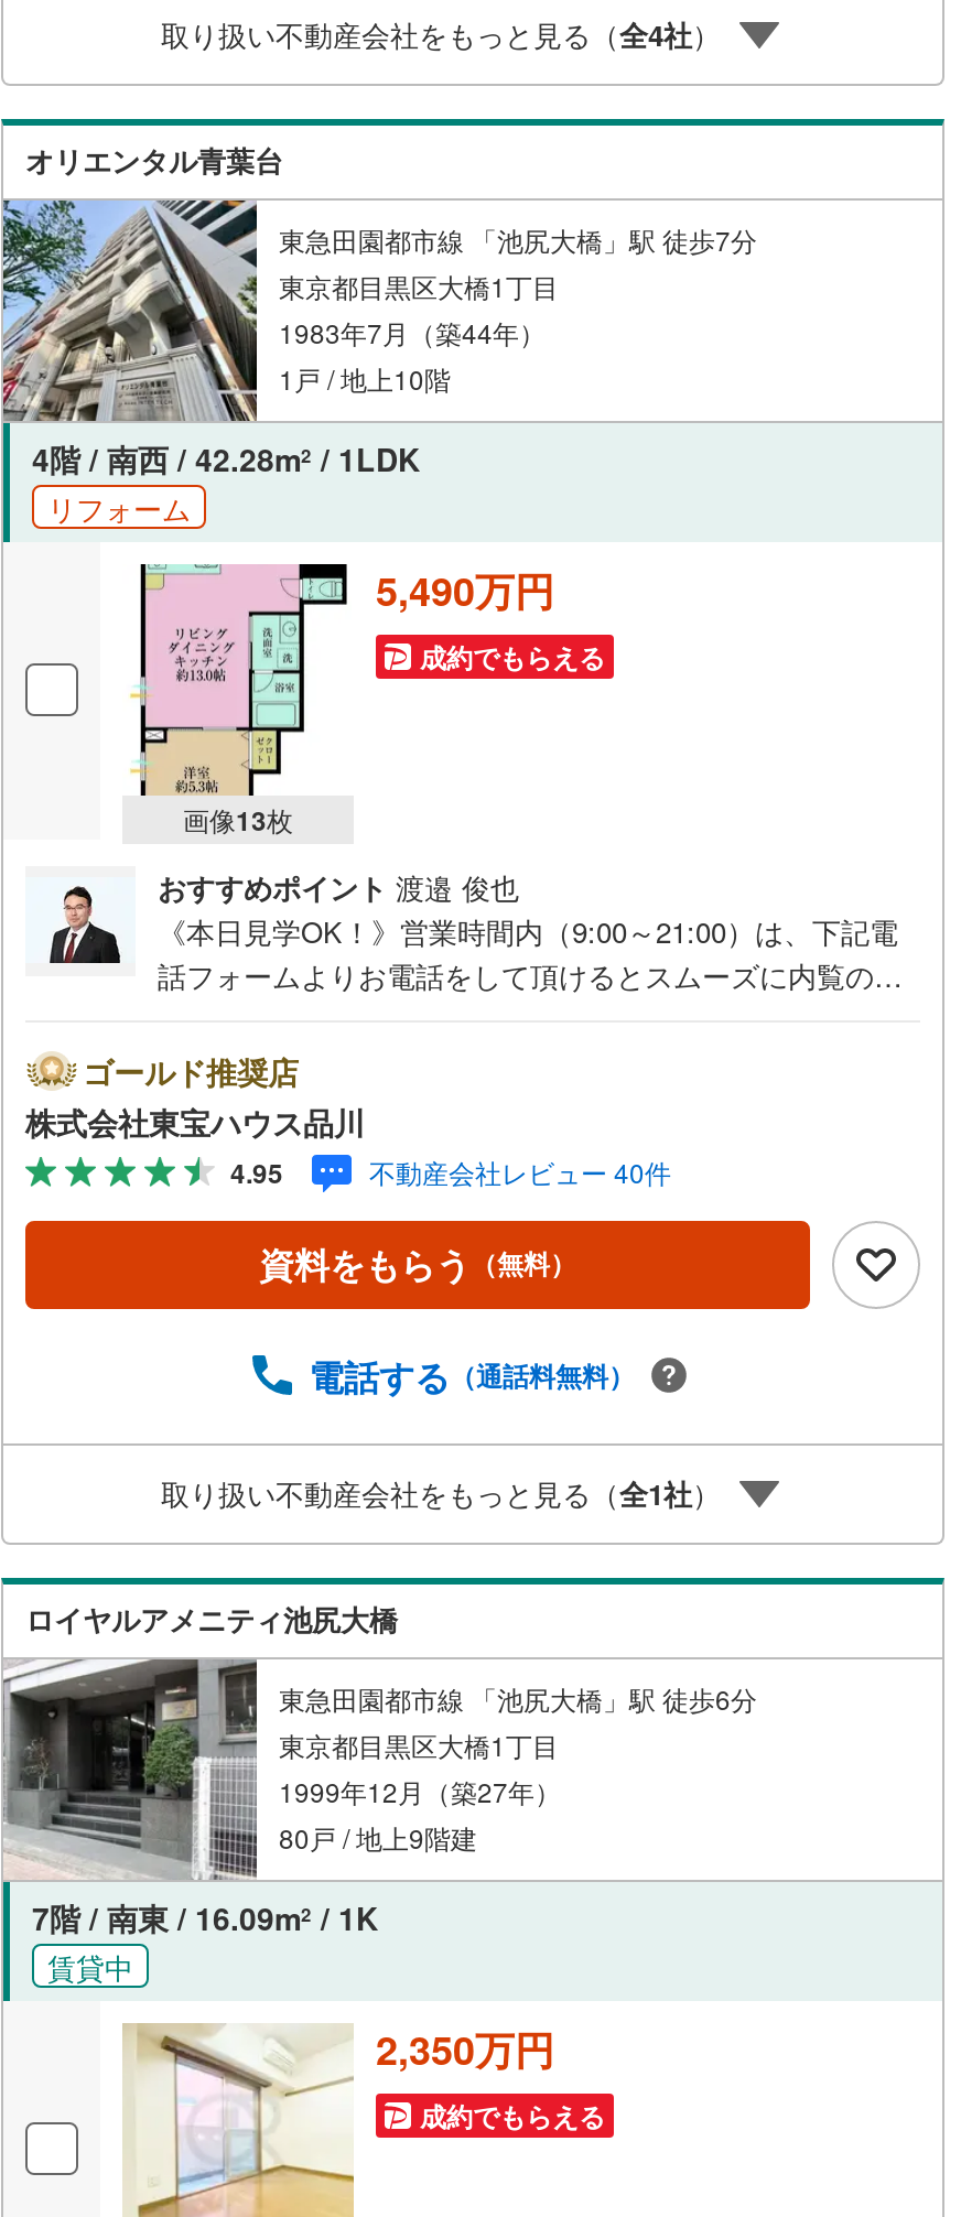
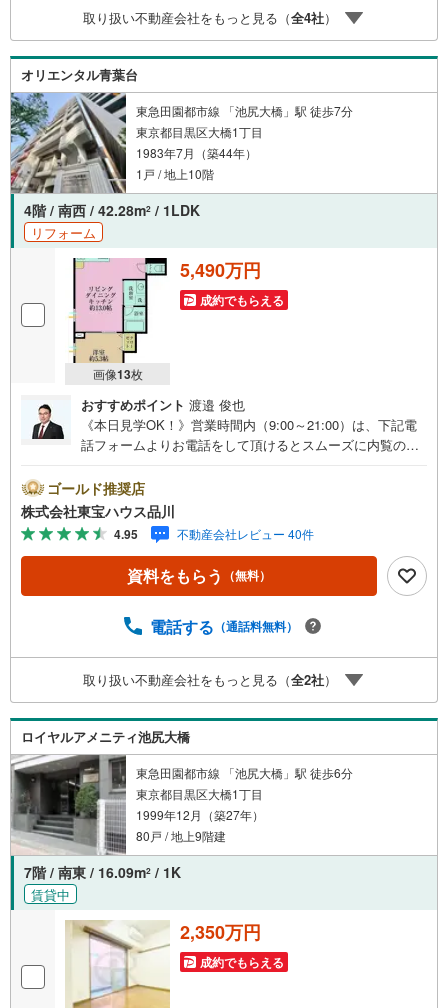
[161,1472,721,1514] 取り扱い不動産会社をもっと見る（全1社） -> [82,670,336,689] 取り扱い不動産会社をもっと見る（全2社）

